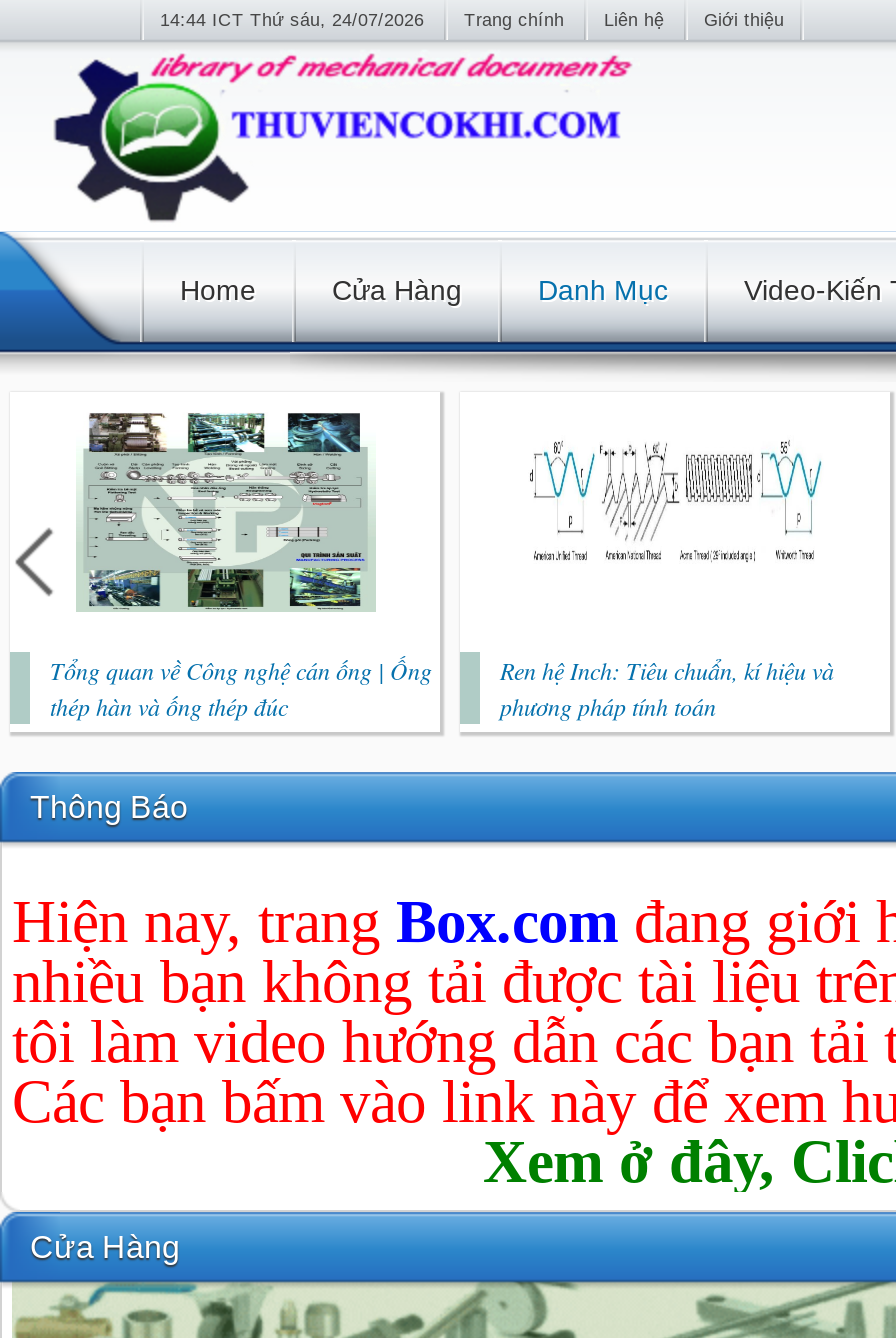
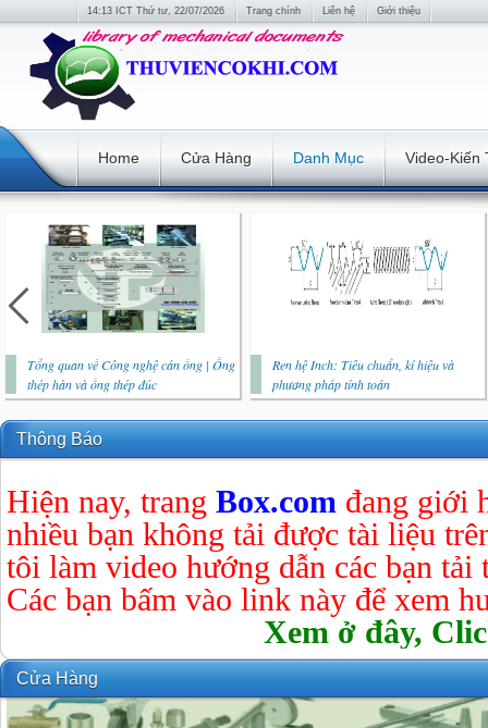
[160,10,784,30] 14:44 ICT Thứ sáu, 24/07/2026 Trang chính Liên hệ Giới thiệu -> [87,5,420,16] 14:13 ICT Thứ tư, 22/07/2026 Trang chính Liên hệ Giới thiệu

